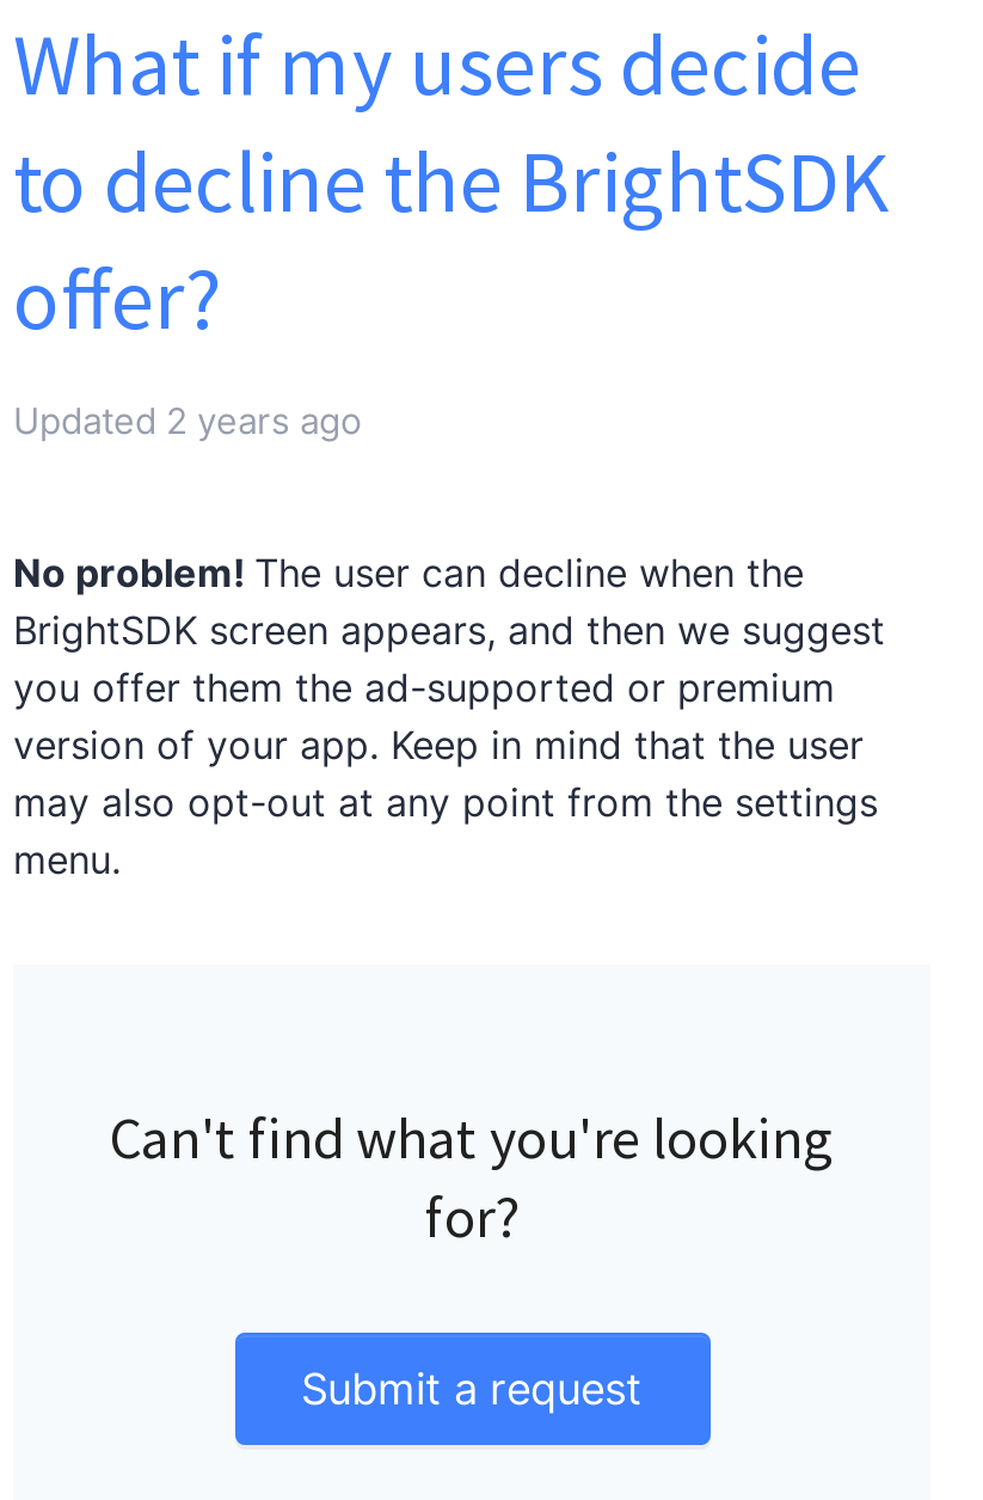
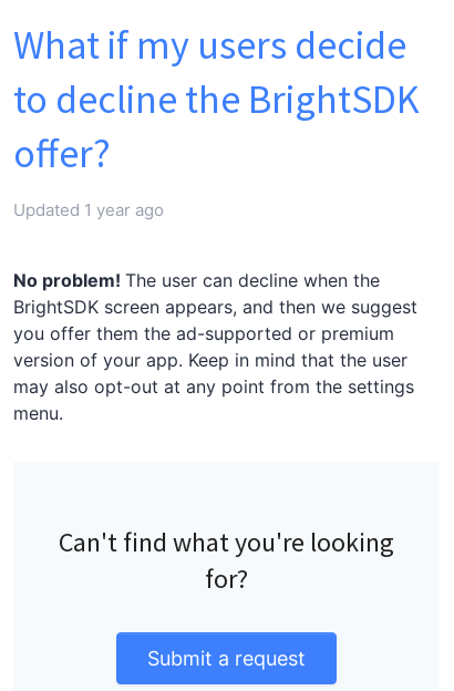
[13,398,362,443] Updated 2 years ago -> [13,199,164,220] Updated 1 year ago

